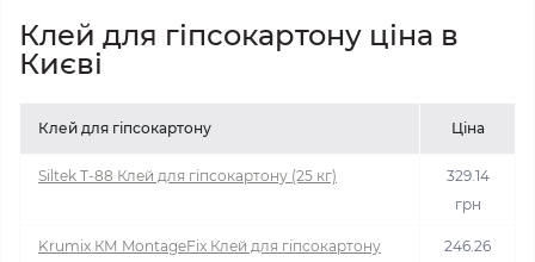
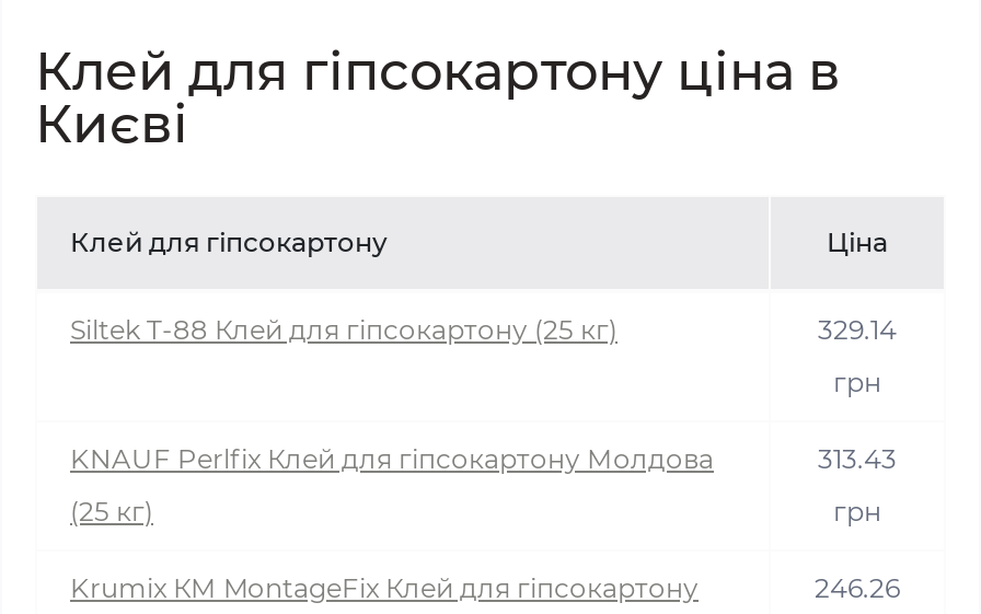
none -> [70,442,714,528] KNAUF Perlfix Клей для гіпсокартону Молдова | (25 кг)
none -> [818,442,897,528] 313.43 | грн

